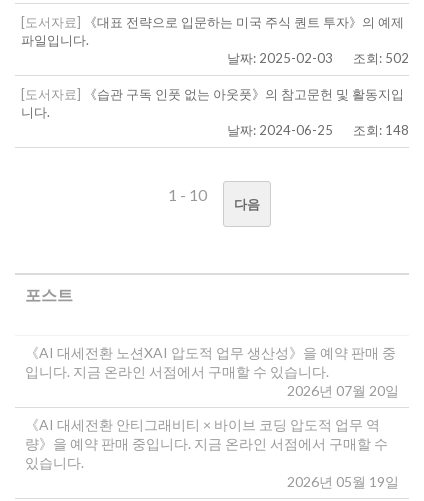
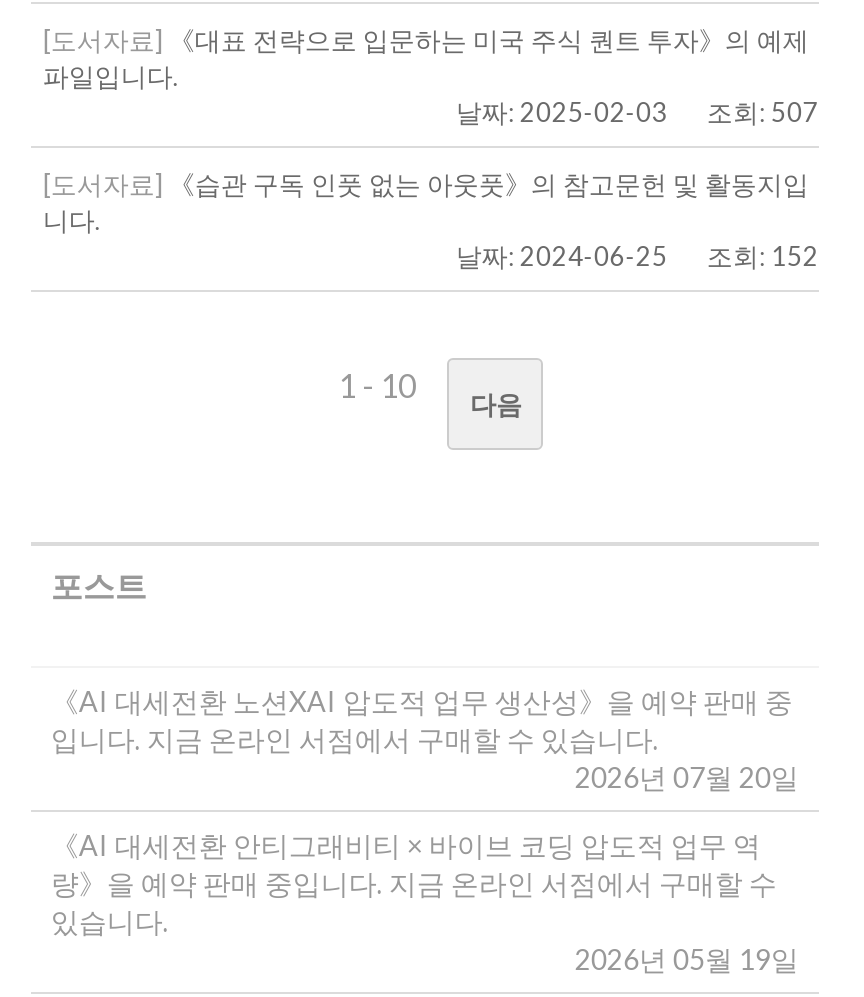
[227,50,409,66] 날짜: 2025-02-03 조회: 502 -> [456,96,819,128] 날짜: 2025-02-03 조회: 507
[227,122,409,138] 날짜: 2024-06-25 조회: 148 -> [456,240,819,272] 날짜: 2024-06-25 조회: 152

